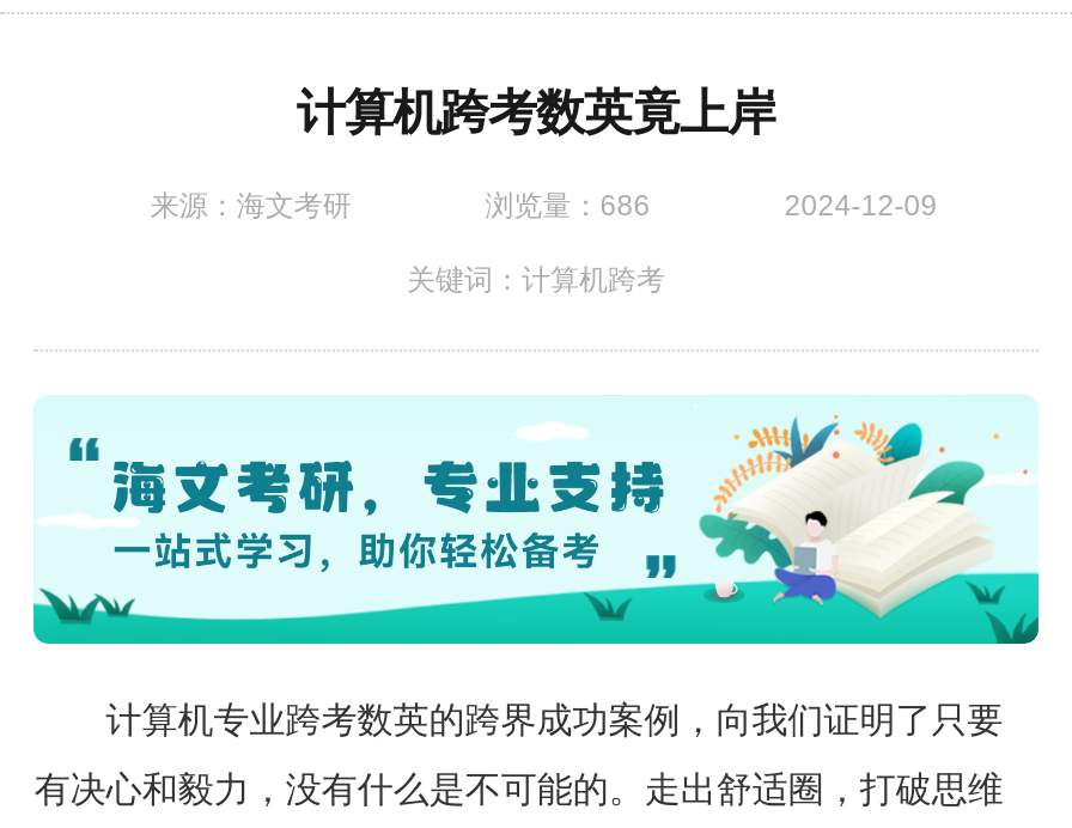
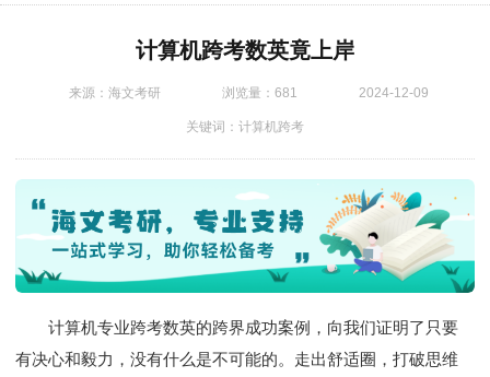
[485,189,650,223] 浏览量：686 -> [222,85,297,101] 浏览量：681

